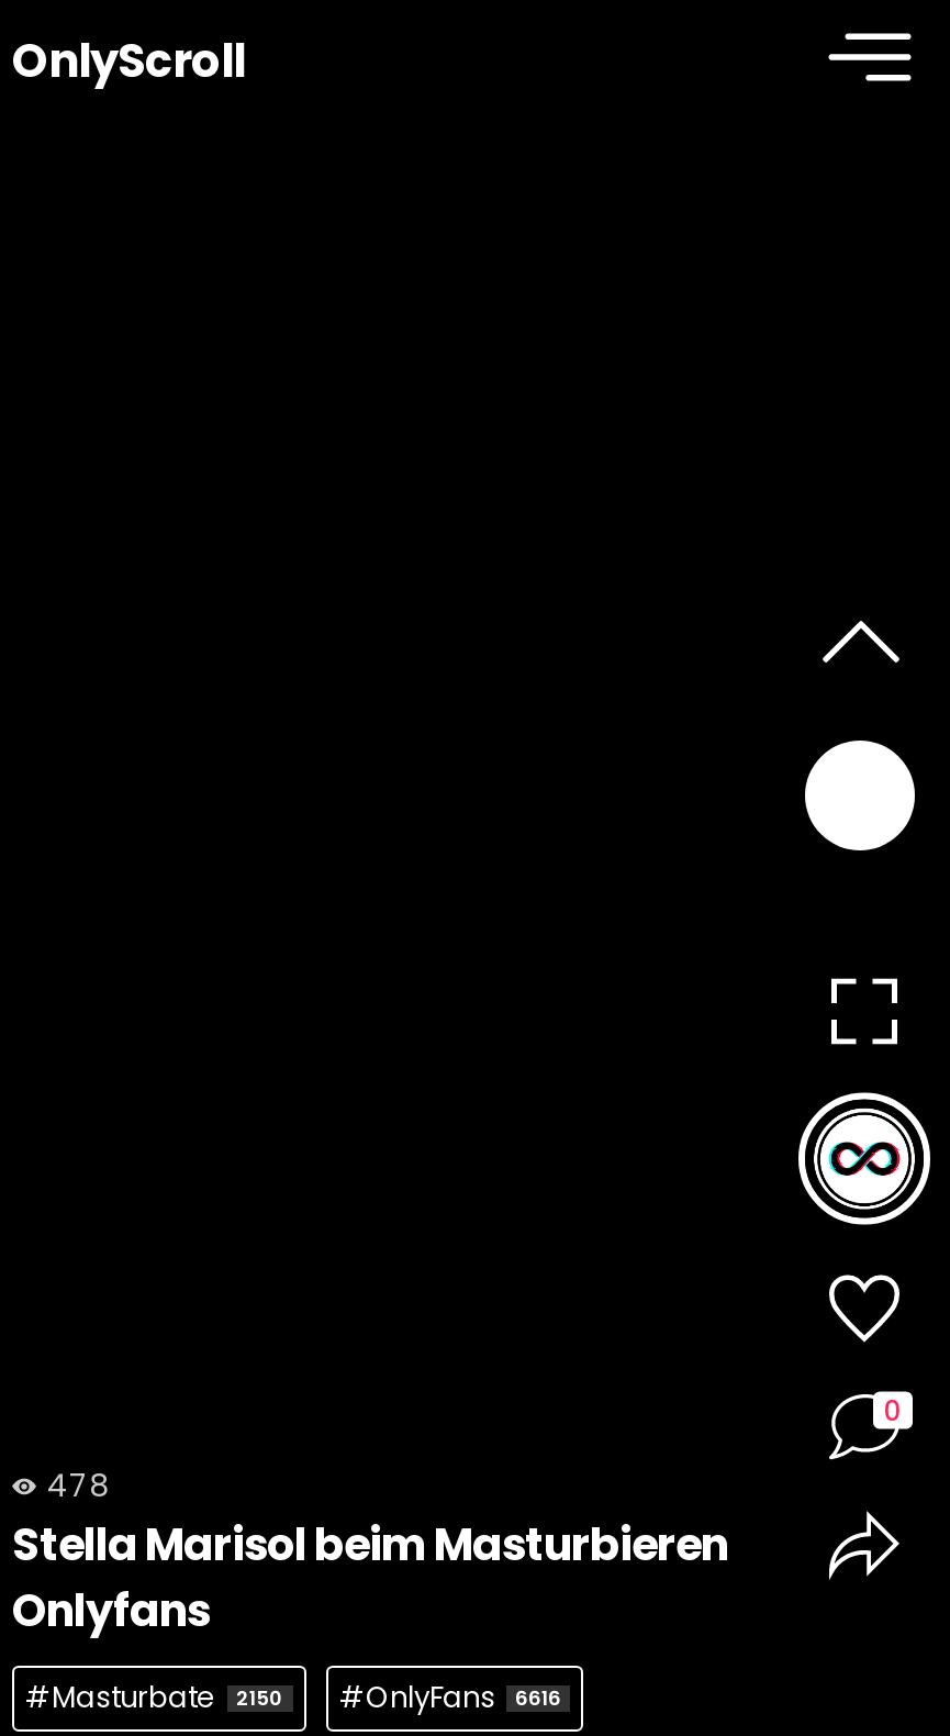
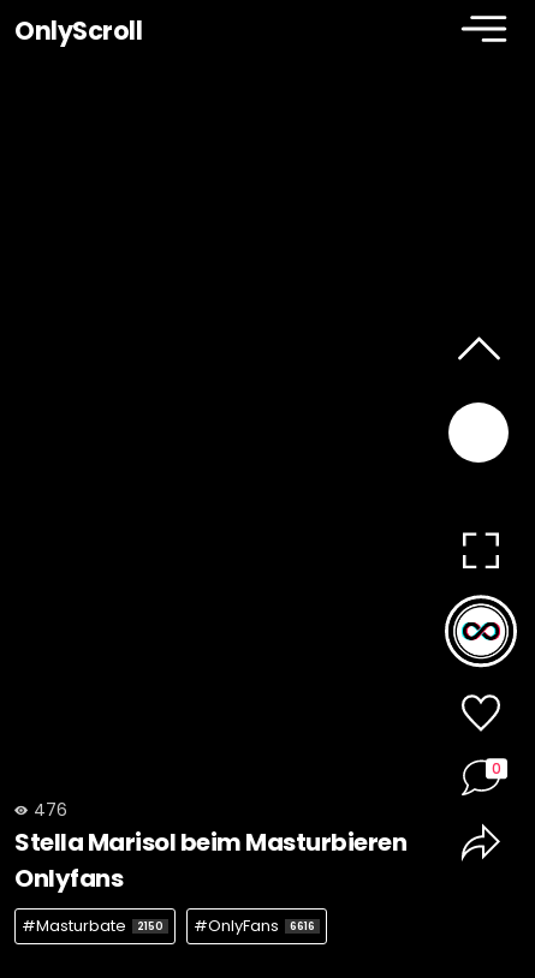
[38,1464,109,1507] 478 -> [29,798,67,822] 476

